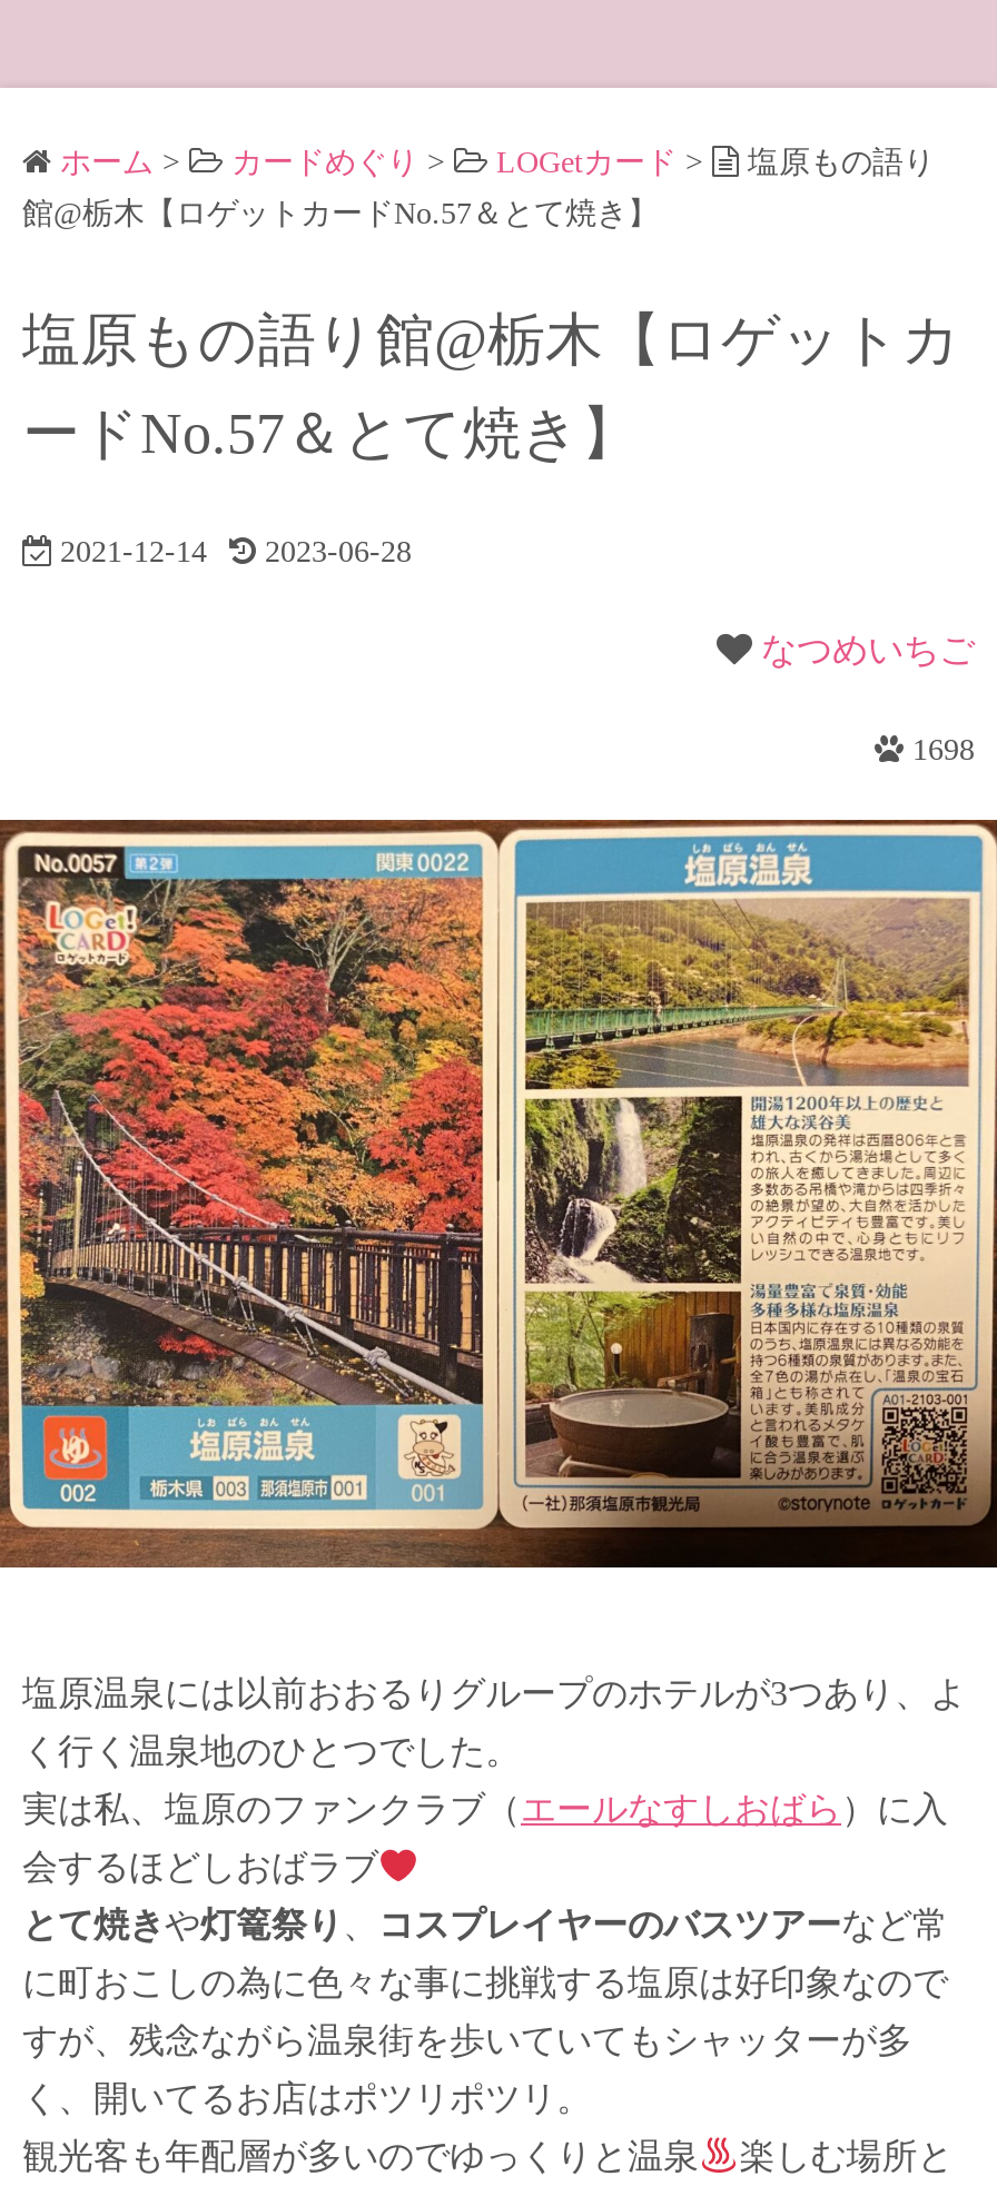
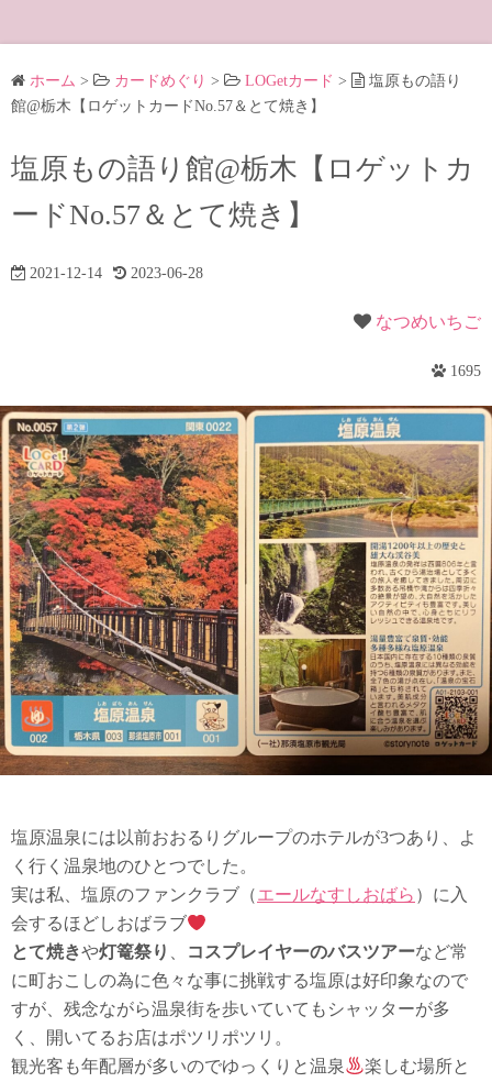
[904,733,975,766] 1698 -> [446,363,481,379] 1695

